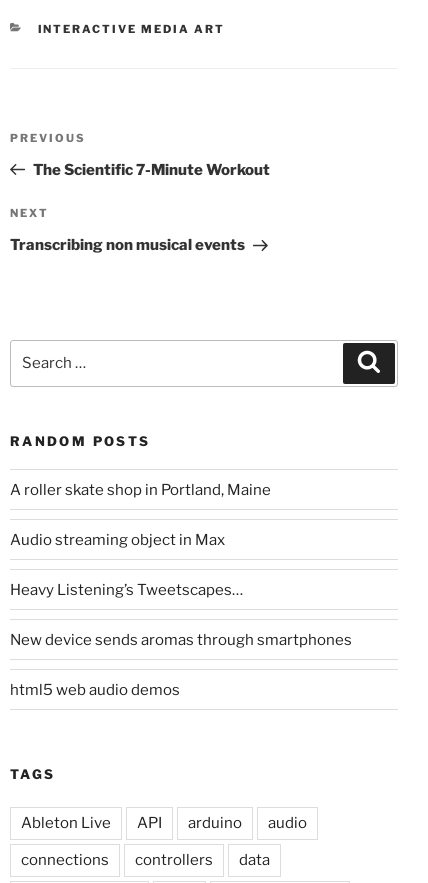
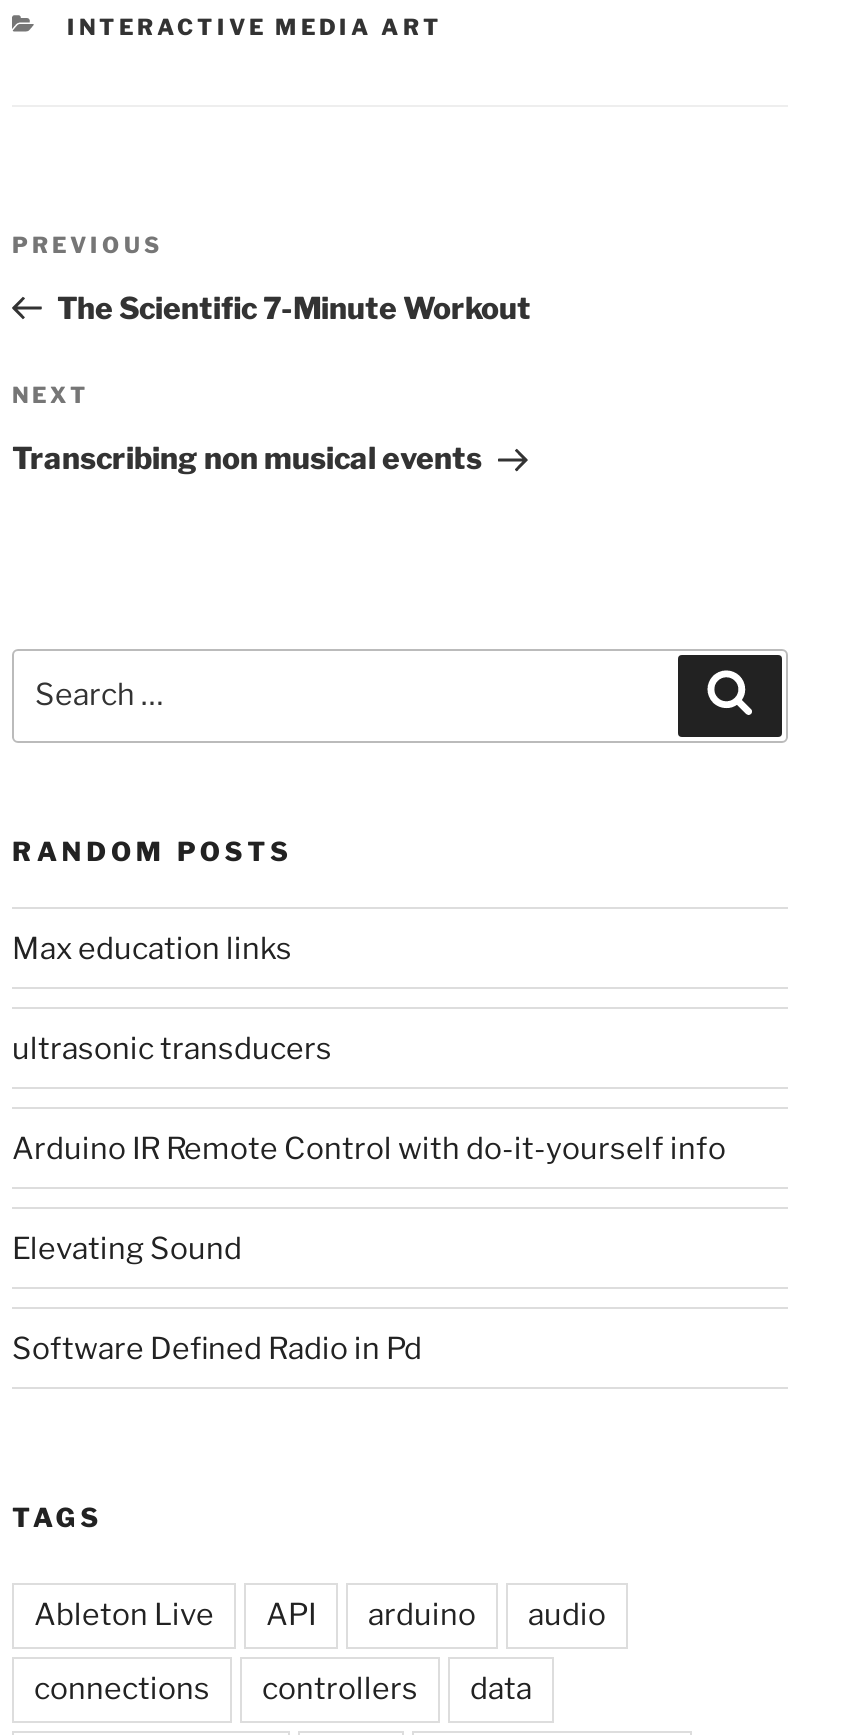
[10,481,271,499] A roller skate shop in Portland, Maine -> [12,931,292,967] Max education links
[10,531,225,549] Audio streaming object in Max -> [12,1031,332,1067] ultrasonic transducers
[10,581,243,599] Heavy Listening’s Tweetscapes… -> [12,1131,726,1167] Arduino IR Remote Control with do-it-yourself info
[10,631,352,649] New device sends aromas through smartphones -> [12,1231,242,1267] Elevating Sound
[10,681,180,699] html5 web audio demos -> [12,1331,422,1367] Software Defined Radio in Pd

